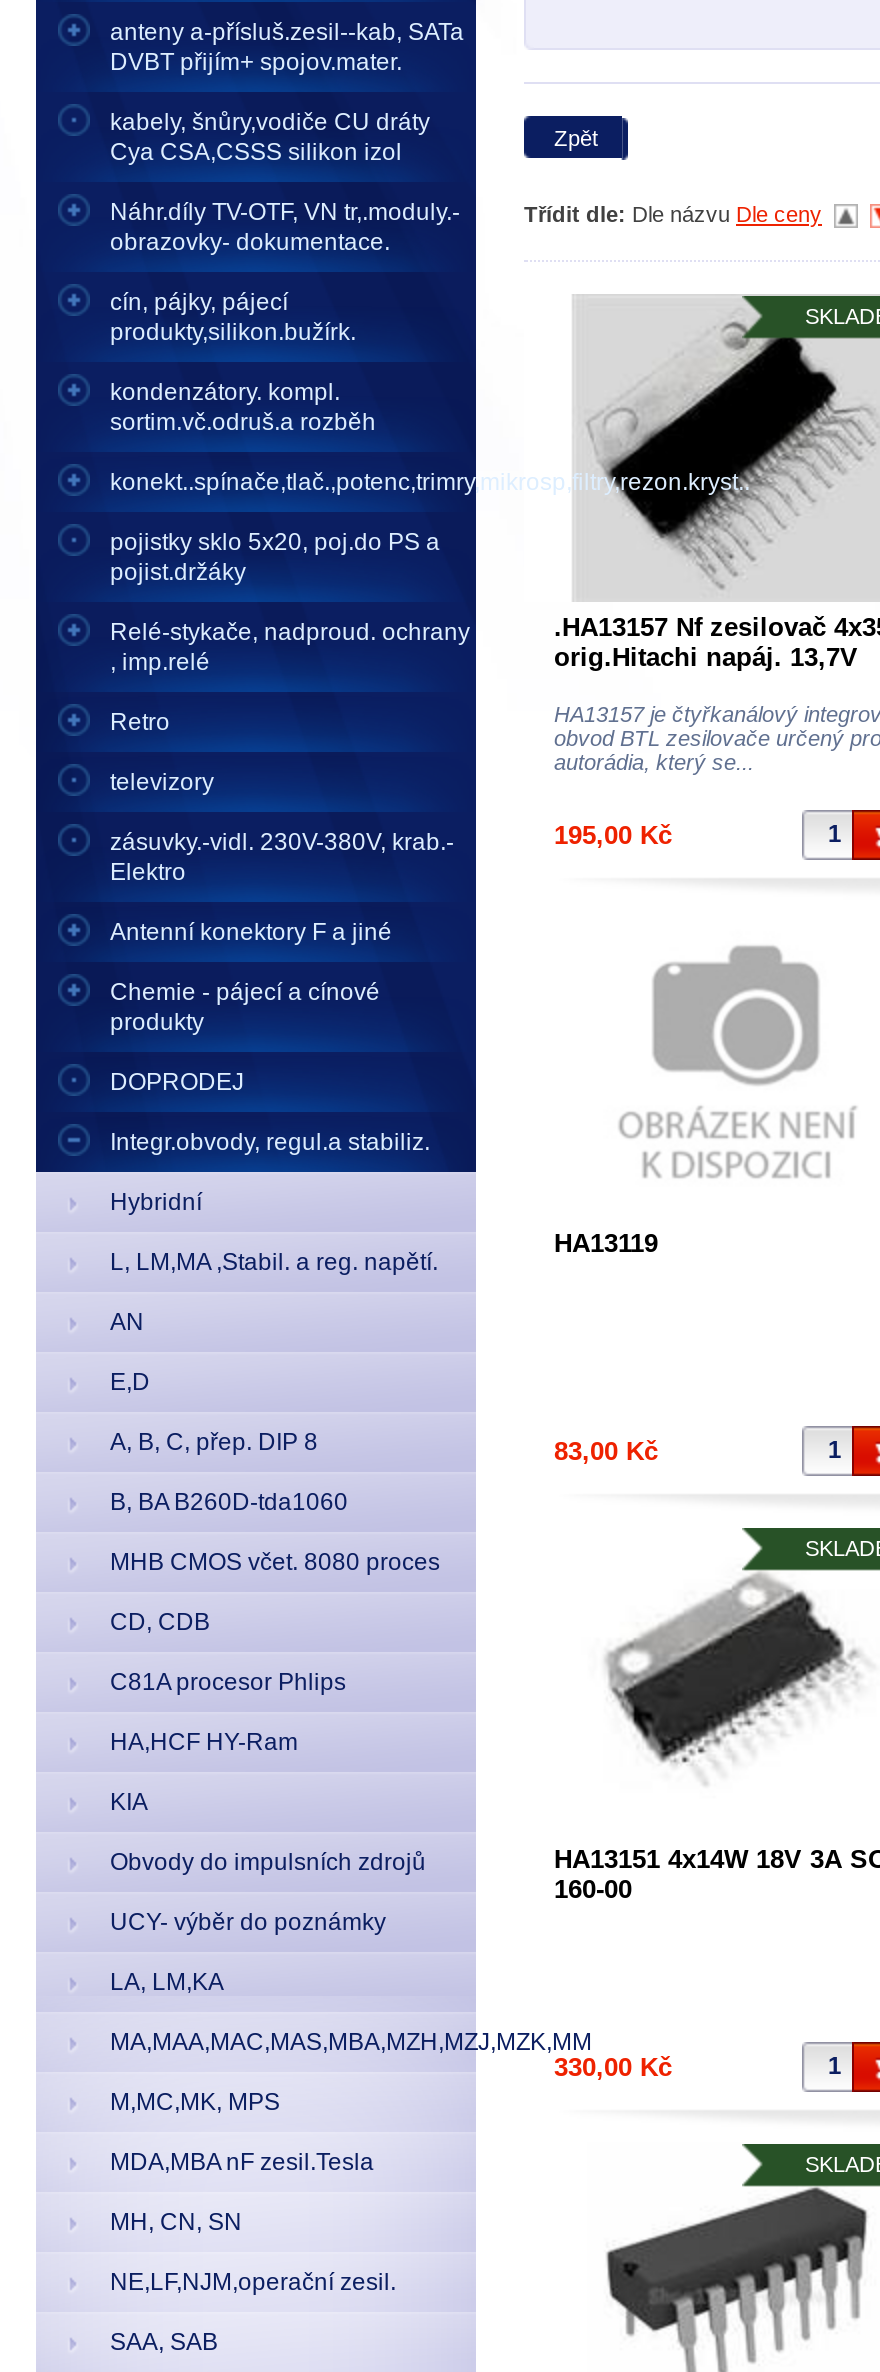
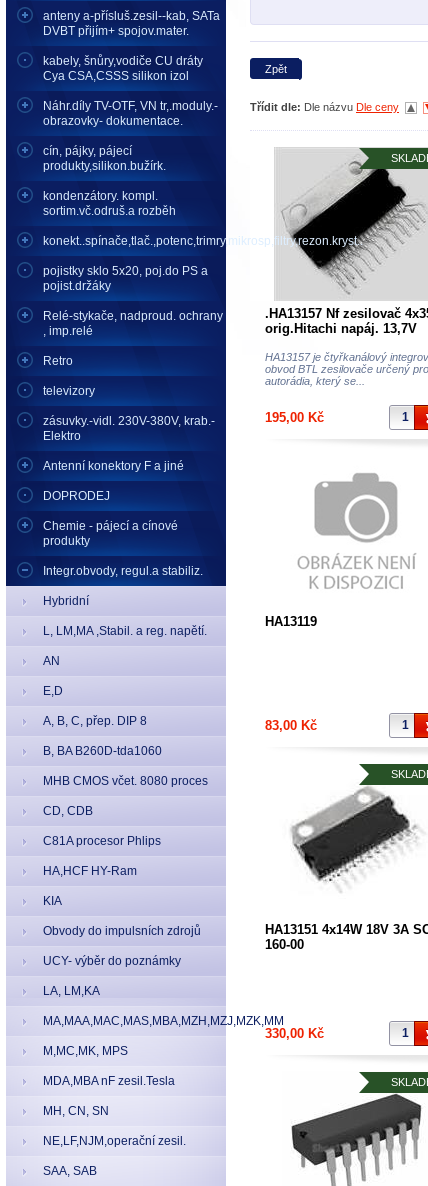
moved [110,978,380,1036] -> [43,519,178,548]: Chemie - pájecí a cínové | produkty
moved [110,1068,244,1096] -> [43,489,110,503]: DOPRODEJ

